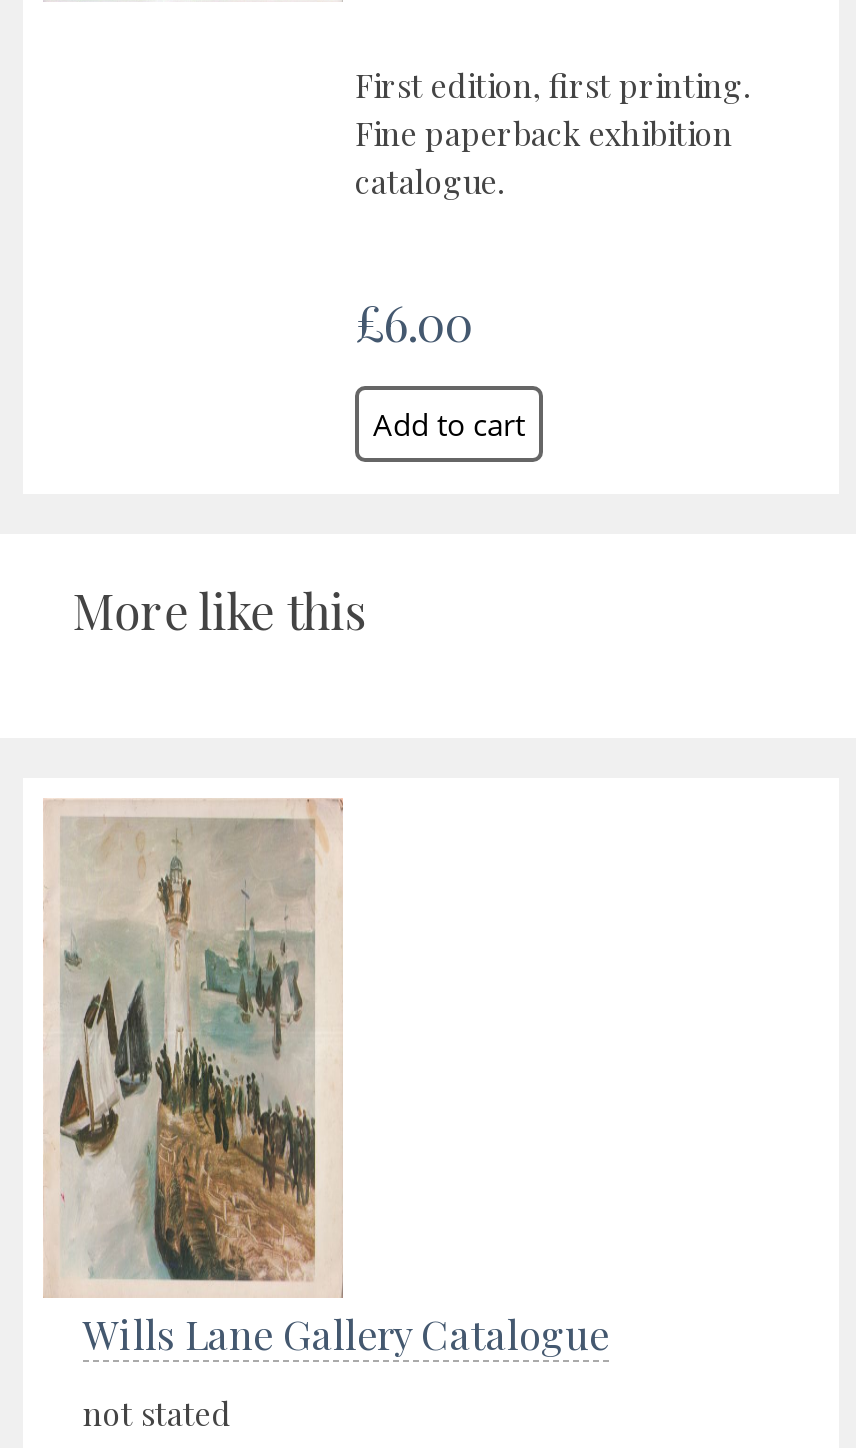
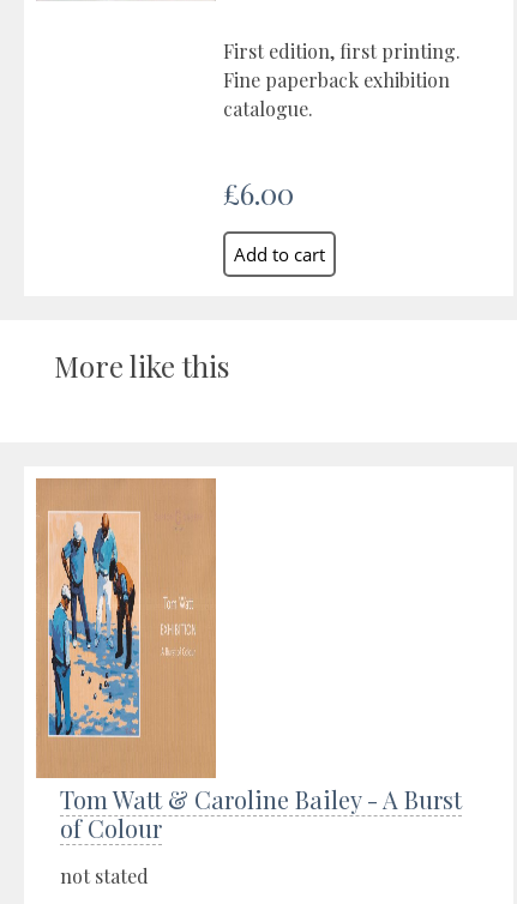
[45,798,609,1360] [image] | Wills Lane Gallery Catalogue -> [36,478,462,844] [image] | Tom Watt & Caroline Bailey - A Burst | of Colour

